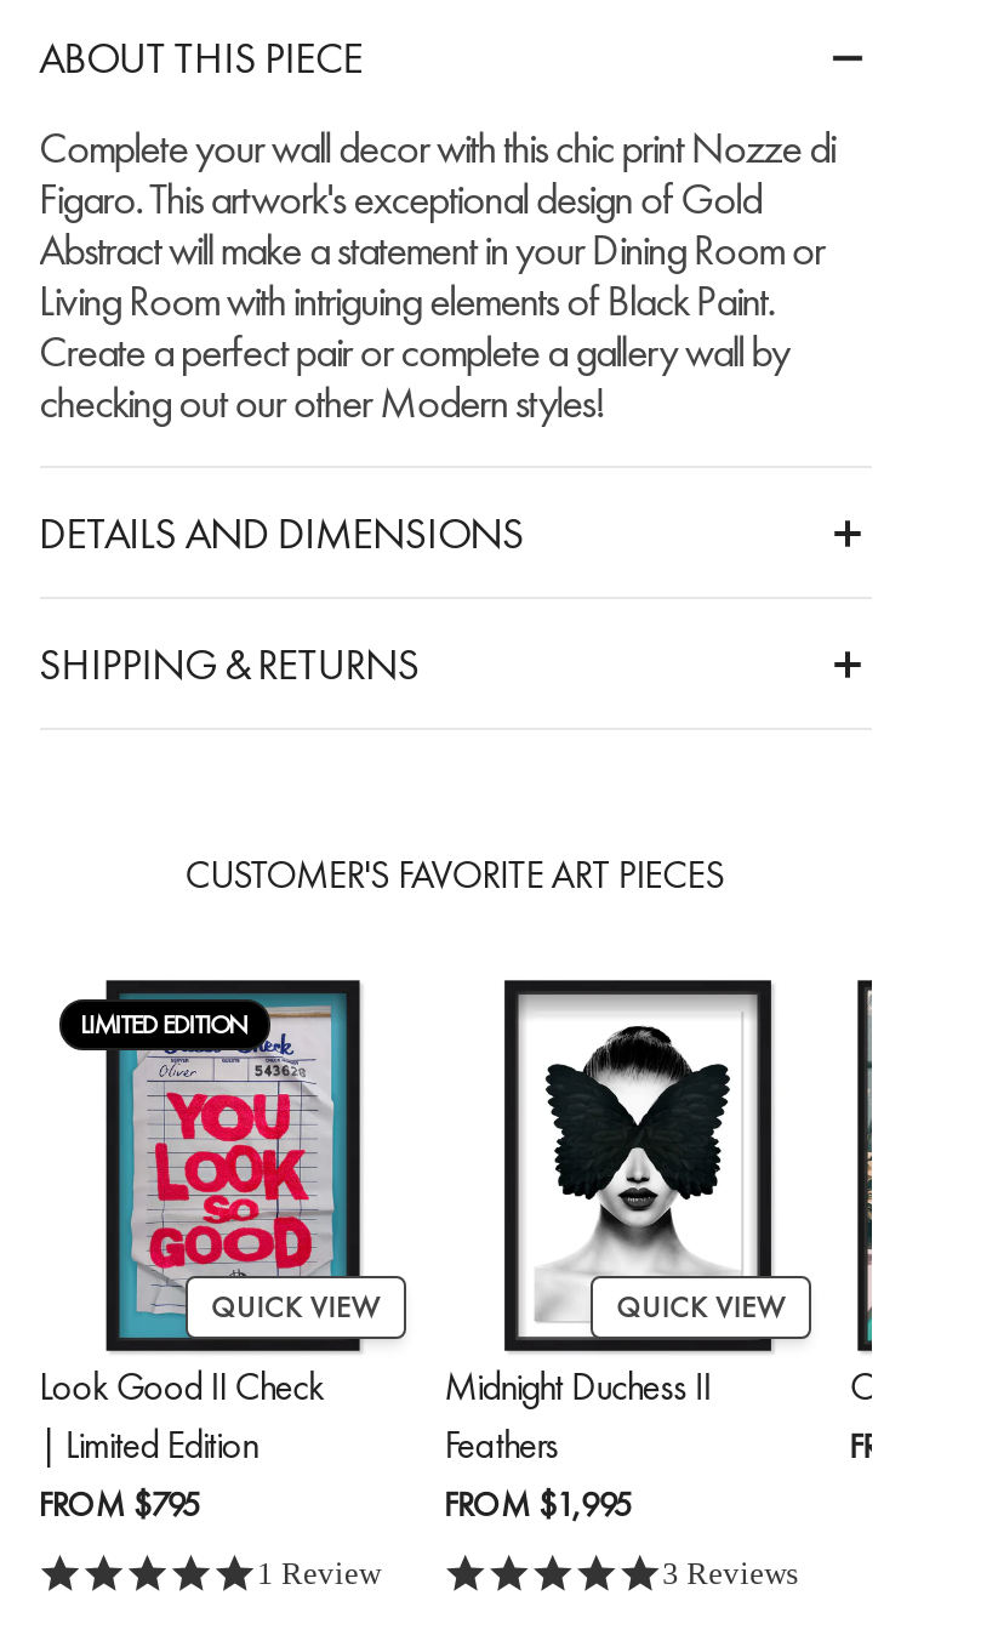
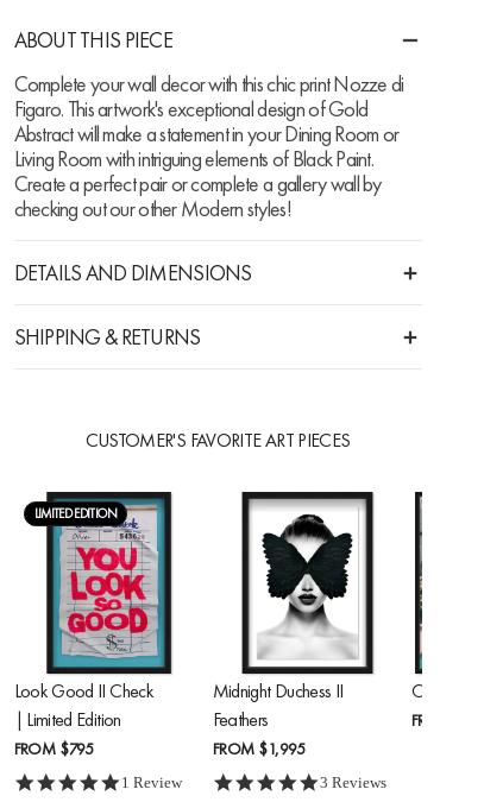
[211,1287,379,1326] QUICK VIEW -> none
[617,1287,784,1326] QUICK VIEW -> none

